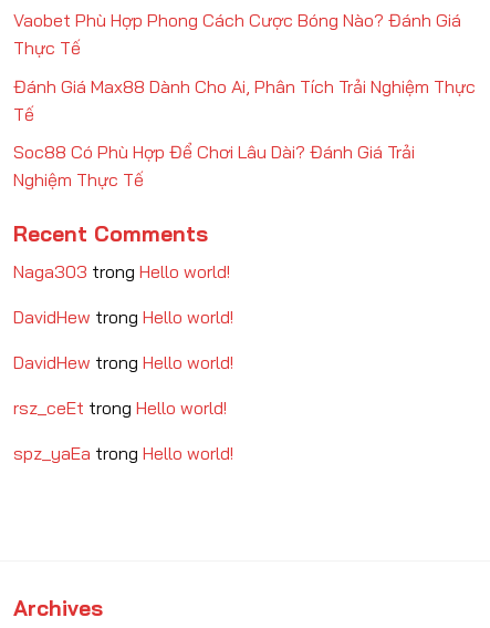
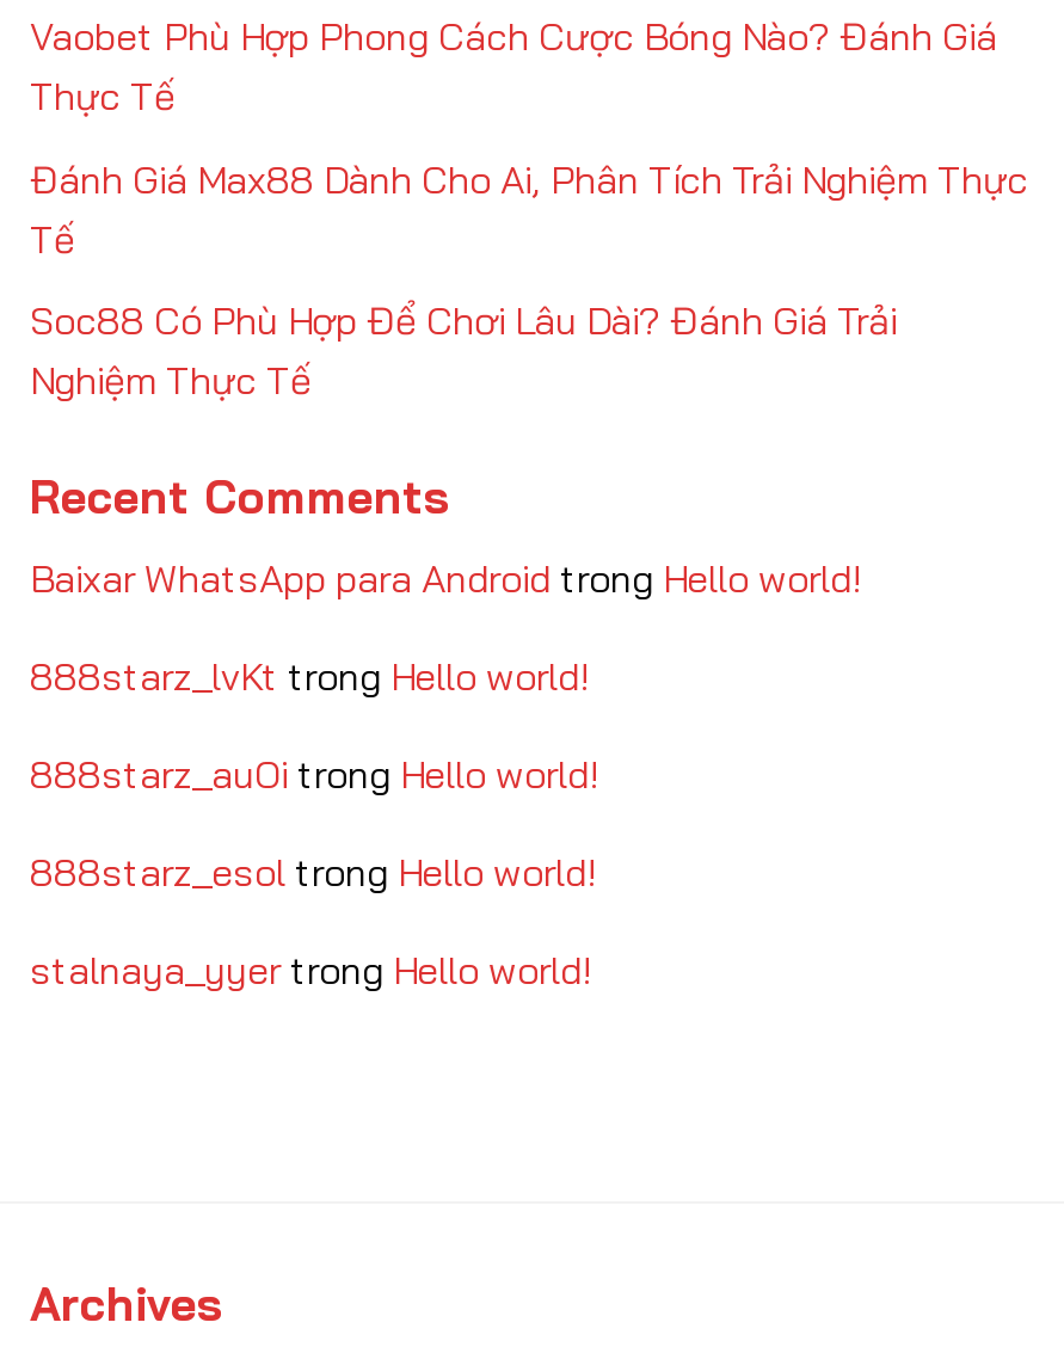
[13,260,230,282] Naga303 trong Hello world! -> [30,554,859,602] Baixar WhatsApp para Android trong Hello world!
[13,306,233,328] DavidHew trong Hello world! -> [30,652,586,700] 888starz_lvKt trong Hello world!
[13,351,233,373] DavidHew trong Hello world! -> [30,750,596,798] 888starz_auOi trong Hello world!
[13,397,227,419] rsz_ceEt trong Hello world! -> [30,848,593,896] 888starz_esol trong Hello world!
[13,442,233,464] spz_yaEa trong Hello world! -> [30,946,589,994] stalnaya_yyer trong Hello world!

